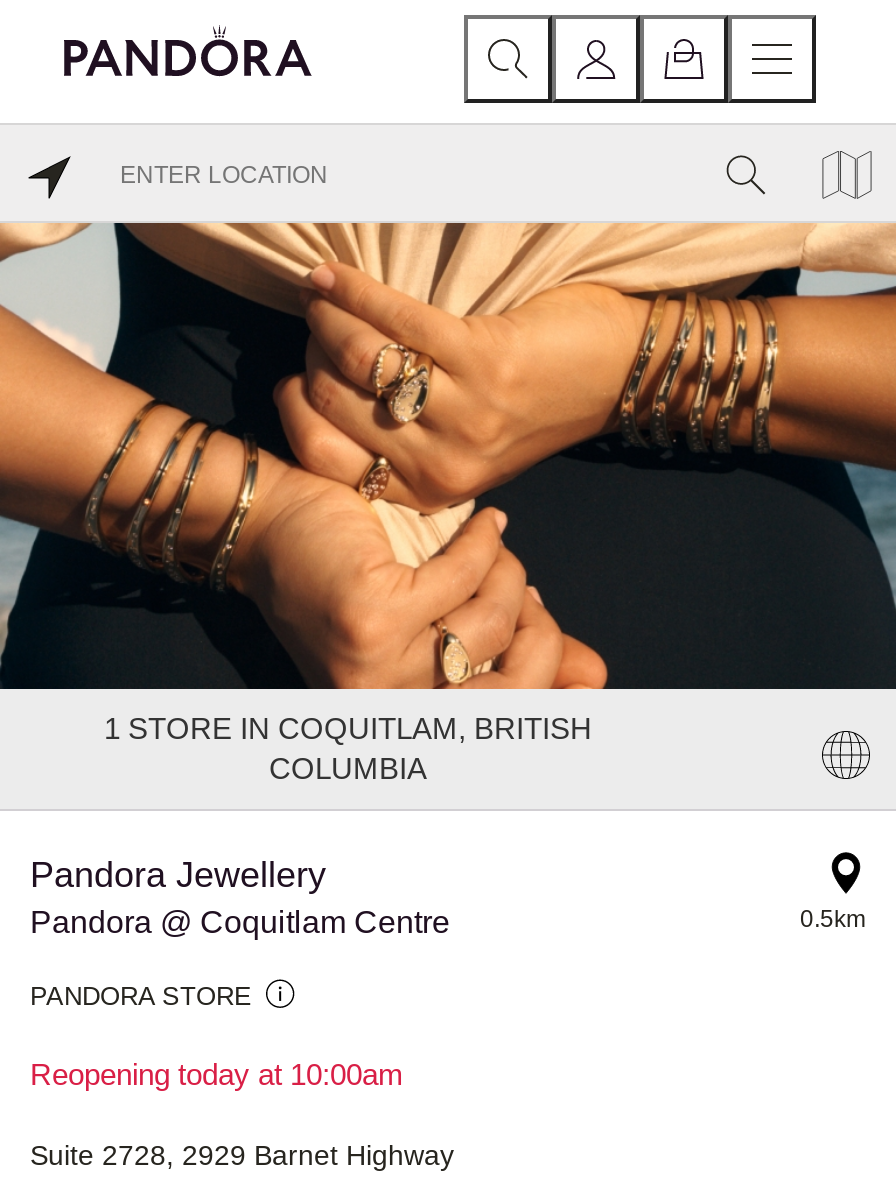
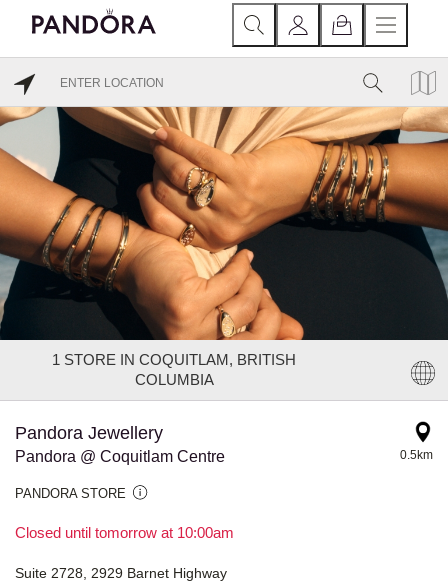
[30,1058,404,1092] Reopening today at 10:00am -> [15,524,234,541] Closed until tomorrow at 10:00am

